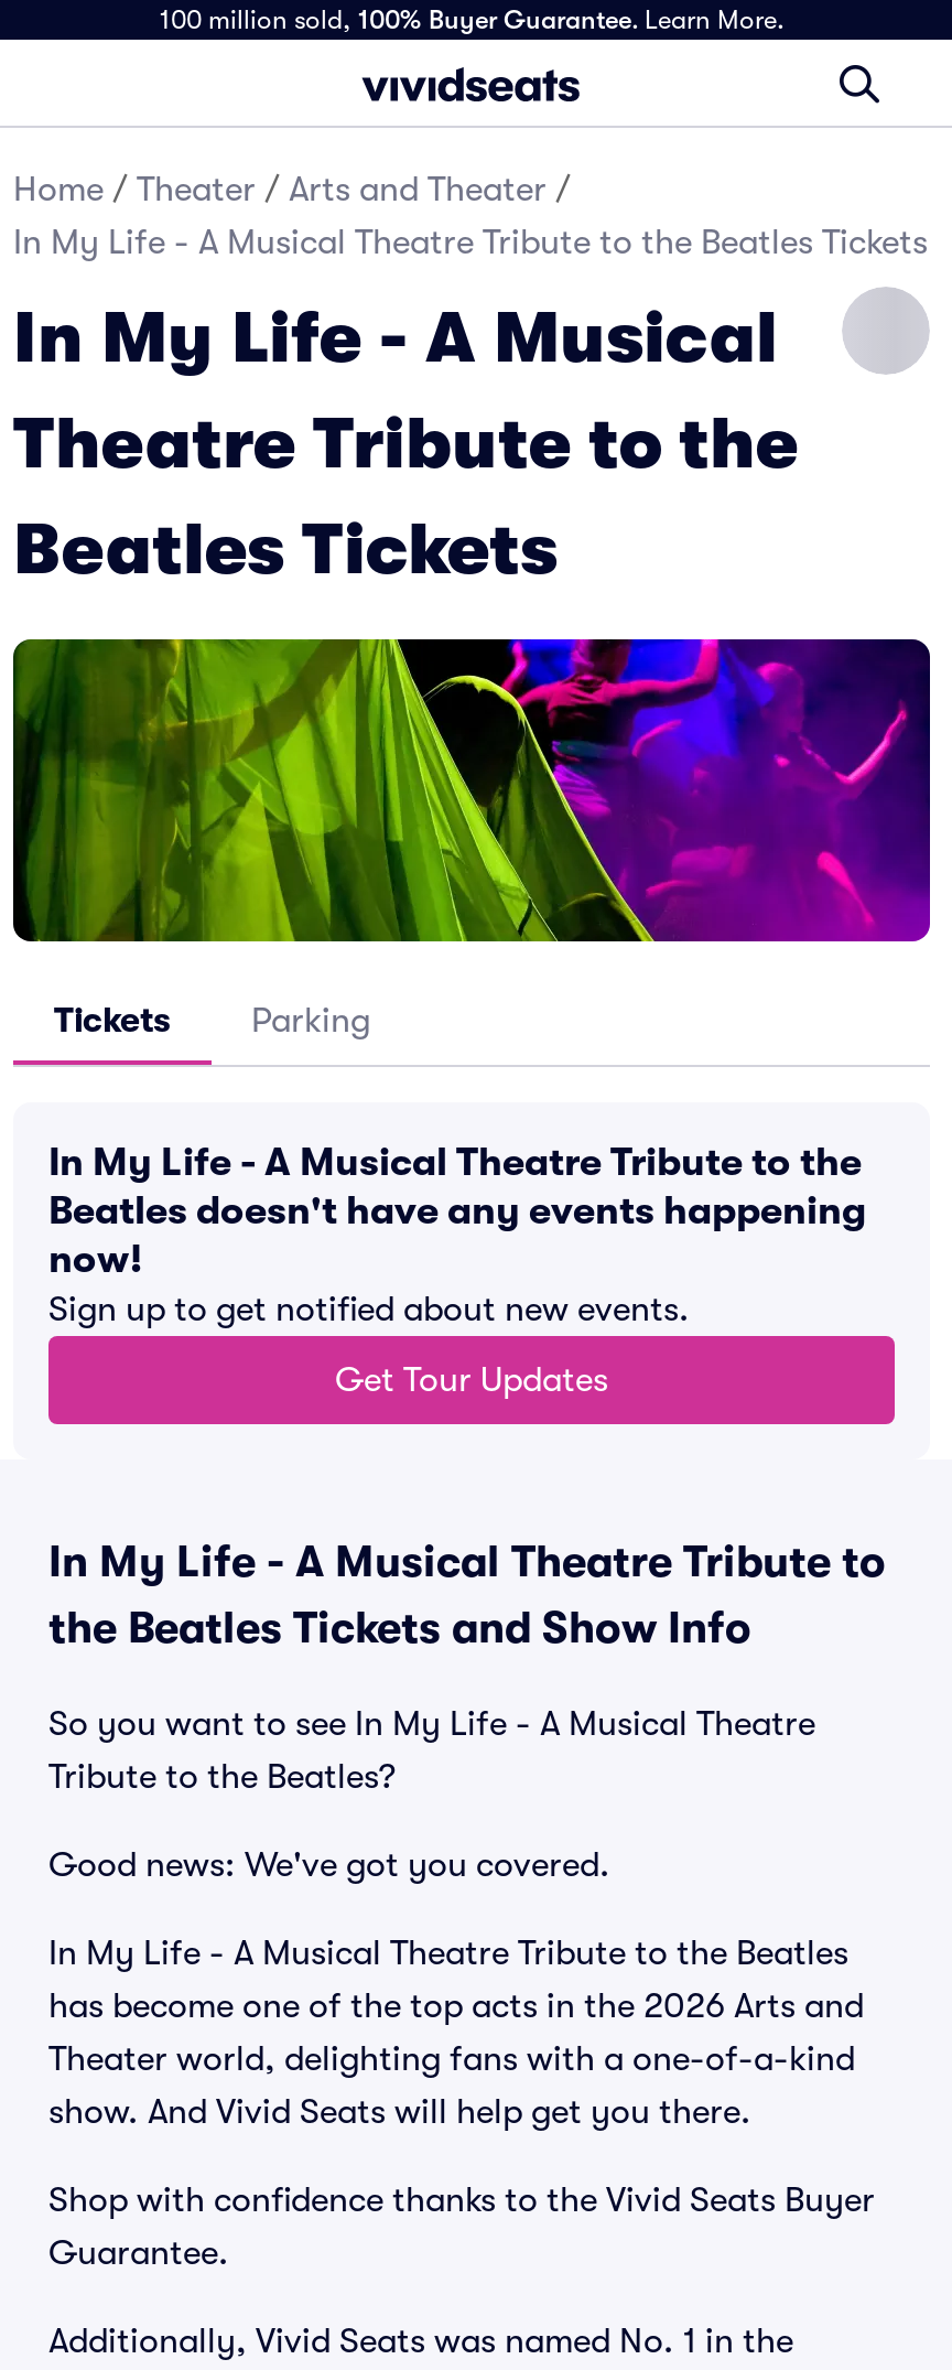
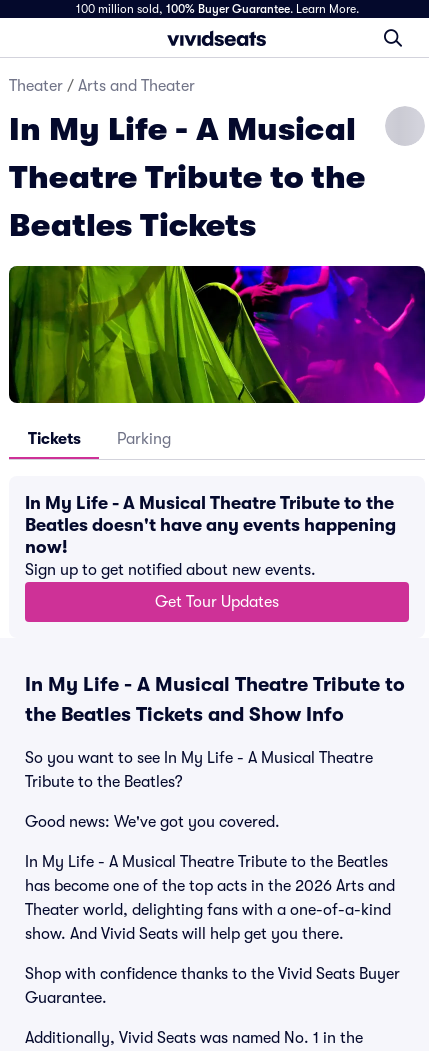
[13,170,928,262] Home / Theater / Arts and Theater / | In My Life - A Musical Theatre Tribute to the Beatles Tickets -> [9,77,195,95] Theater / Arts and Theater

